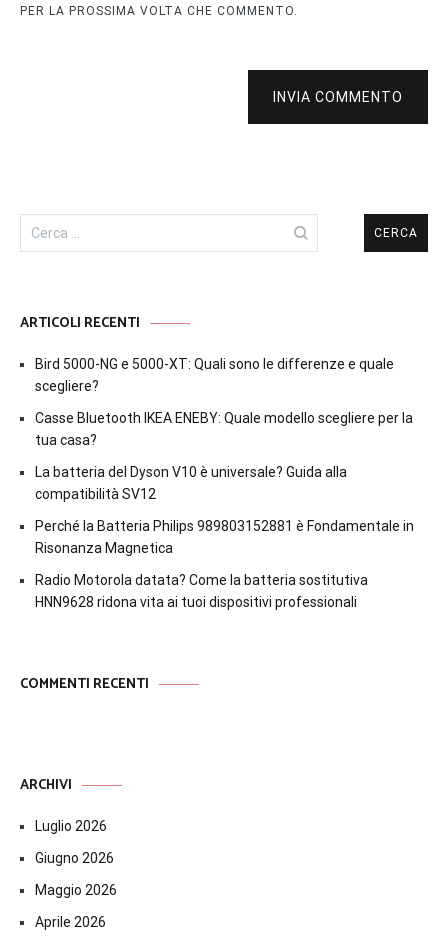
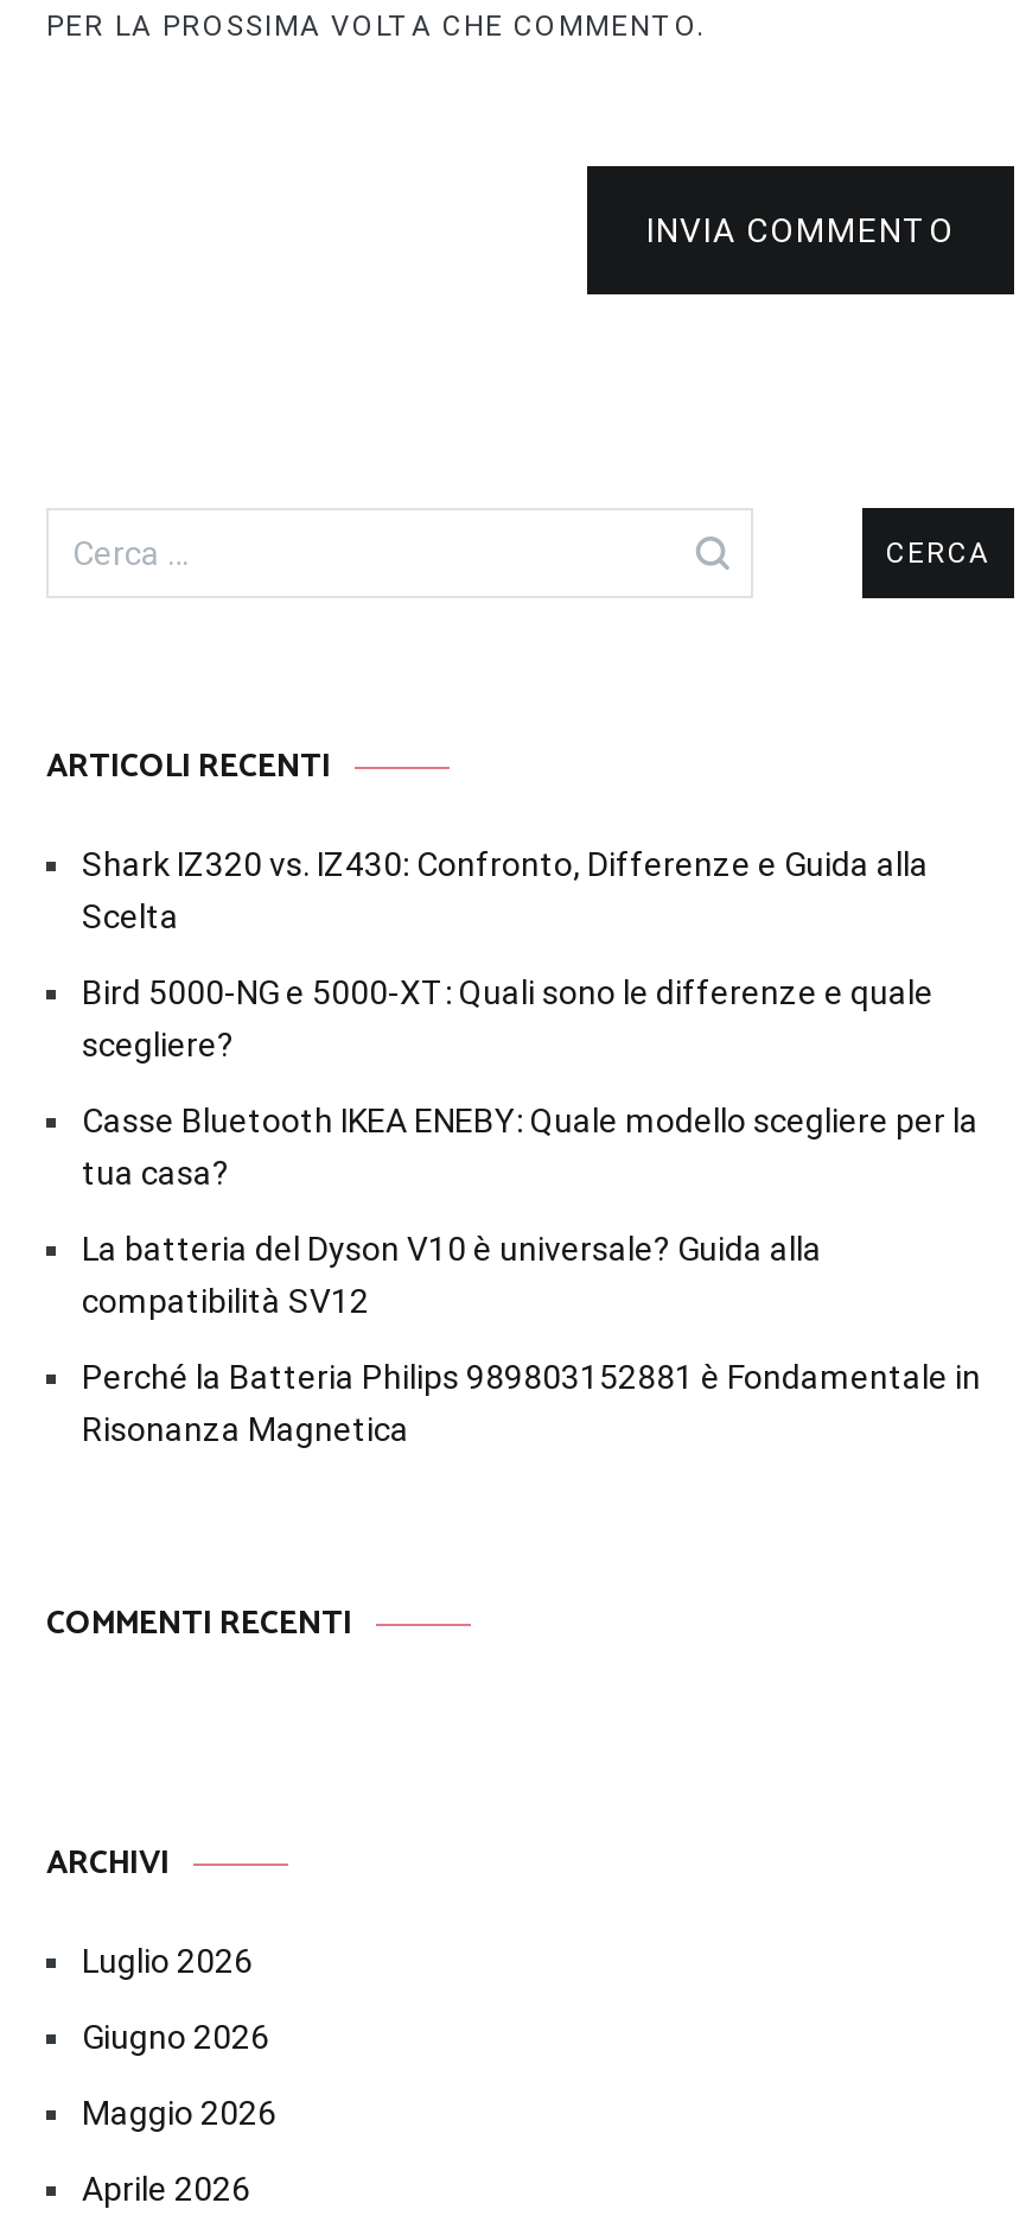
none -> [82,845,929,935] Shark IZ320 vs. IZ430: Confronto, Differenze e Guida alla | Scelta
moved [35,356,414,556] -> [82,973,981,1448]: Bird 5000-NG e 5000-XT: Quali sono le differenze e quale | scegliere? | Casse Bluetooth IKEA ENEBY: Quale modello scegliere per la | tua casa? | La batteria del Dyson V10 è universale? Guida alla | compatibilità SV12 | Perché la Batteria Philips 989803152881 è Fondamentale in | Risonanza Magnetica
[35,572,368,610] Radio Motorola datata? Come la batteria sostitutiva | HNN9628 ridona vita ai tuoi dispositivi professionali -> none

